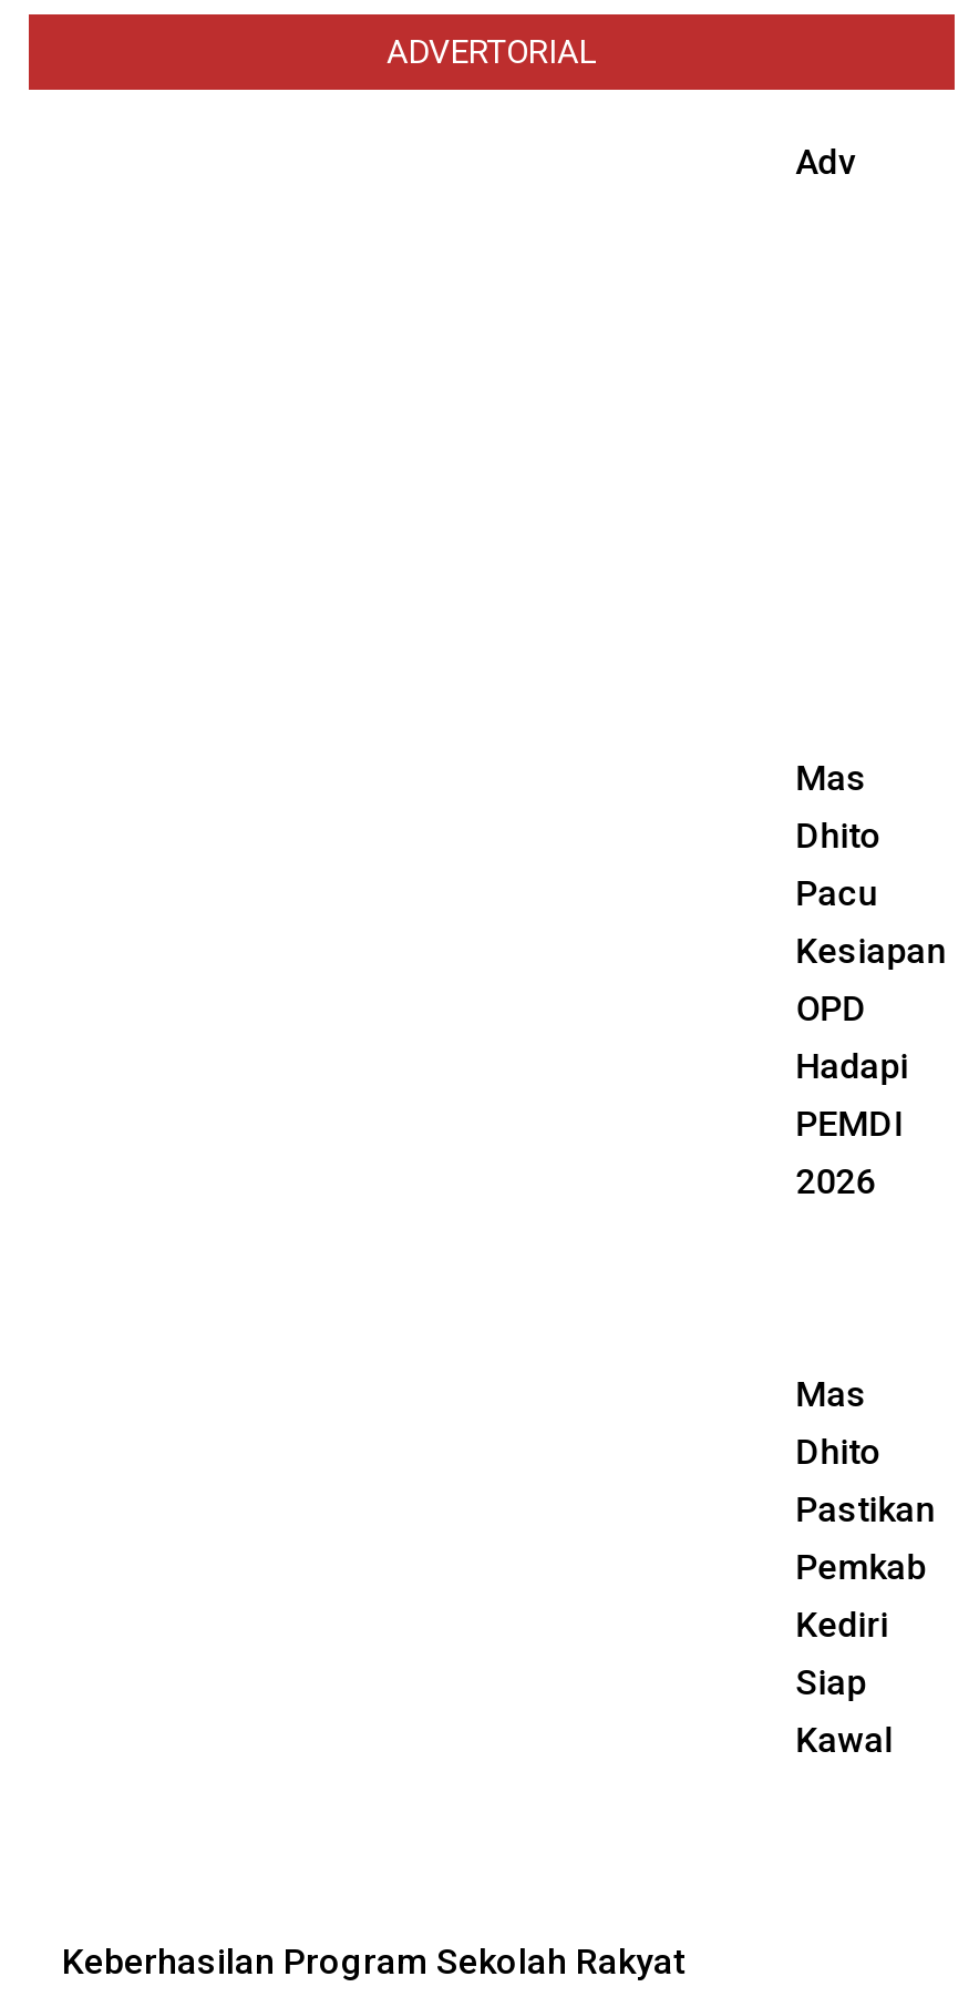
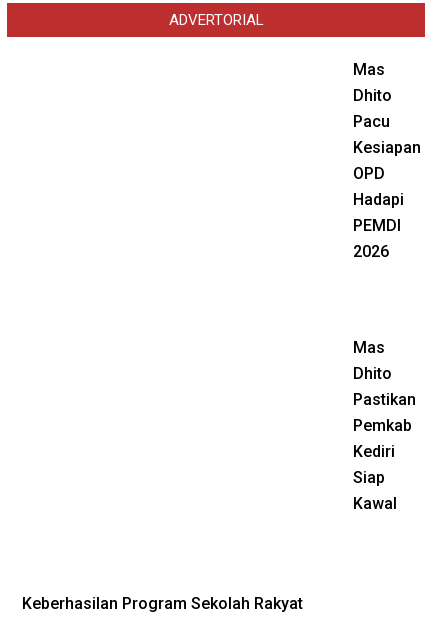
[796,141,855,183] Adv -> none

